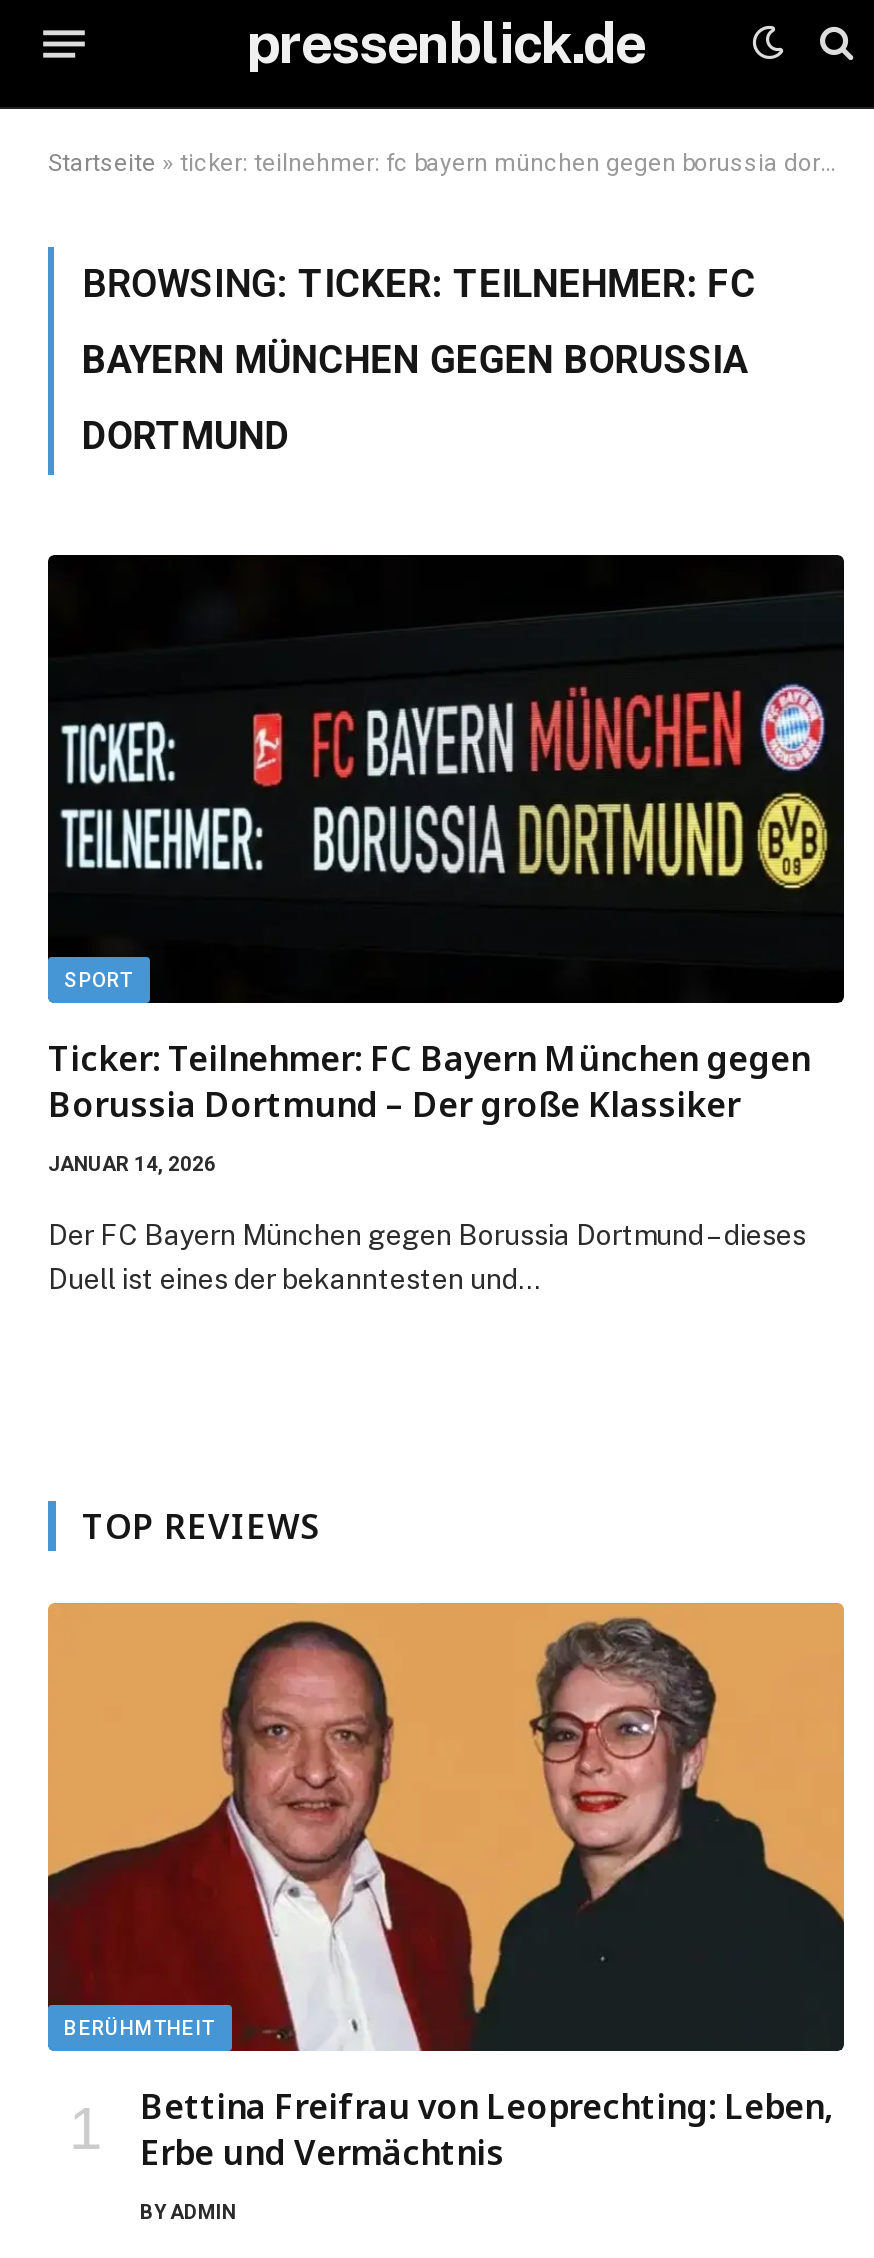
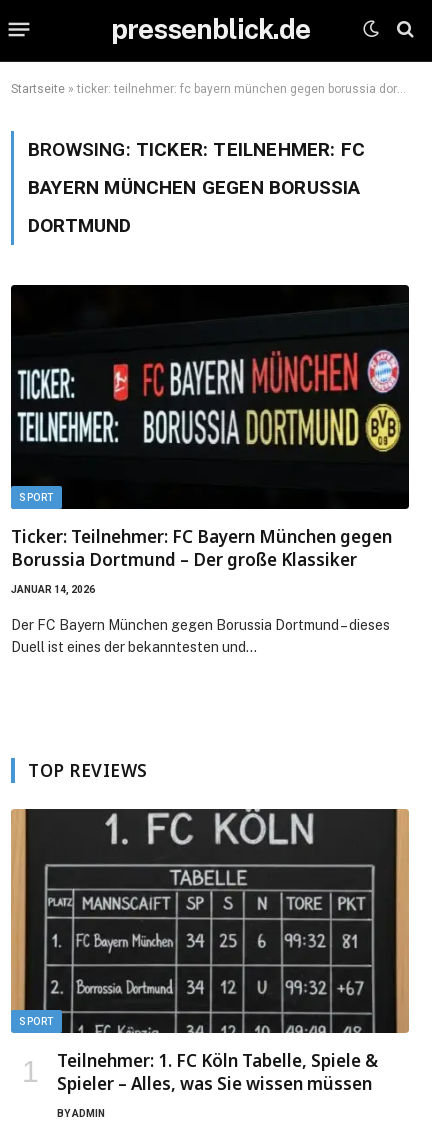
[46,1601,846,2053] [image] | BERÜHMTHEIT -> [10,808,410,1034] [image] | SPORT
[140,2083,834,2175] Bettina Freifrau von Leoprechting: Leben, | Erbe und Vermächtnis -> [57,1049,378,1095] Teilnehmer: 1. FC Köln Tabelle, Spiele & | Spieler – Alles, was Sie wissen müssen

